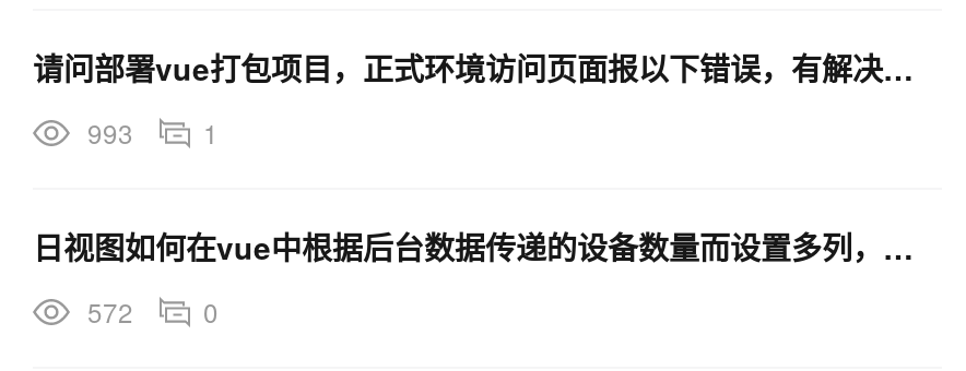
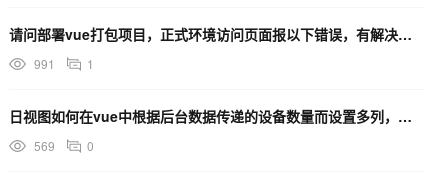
[87,113,219,151] 993 1 -> [34,55,94,72] 991 1
[87,292,219,330] 572 0 -> [34,137,94,154] 569 0

